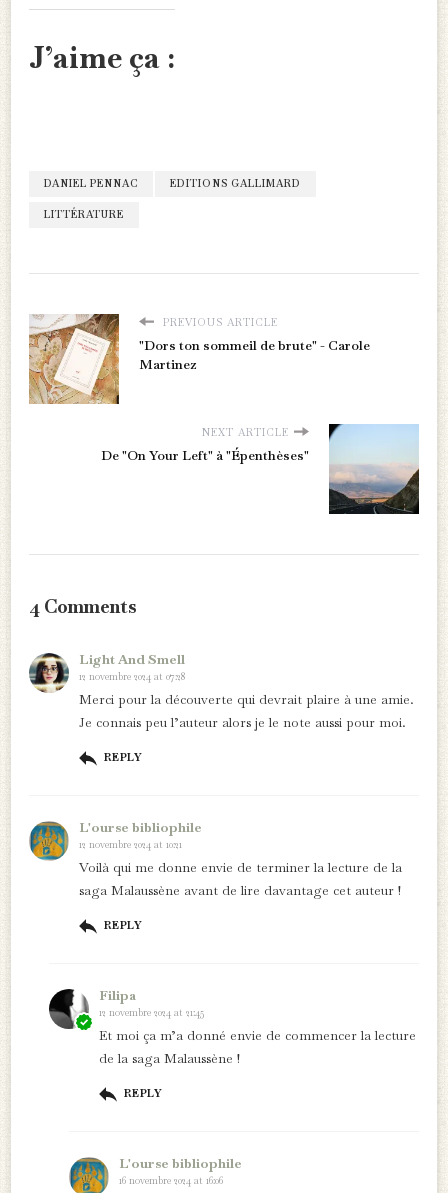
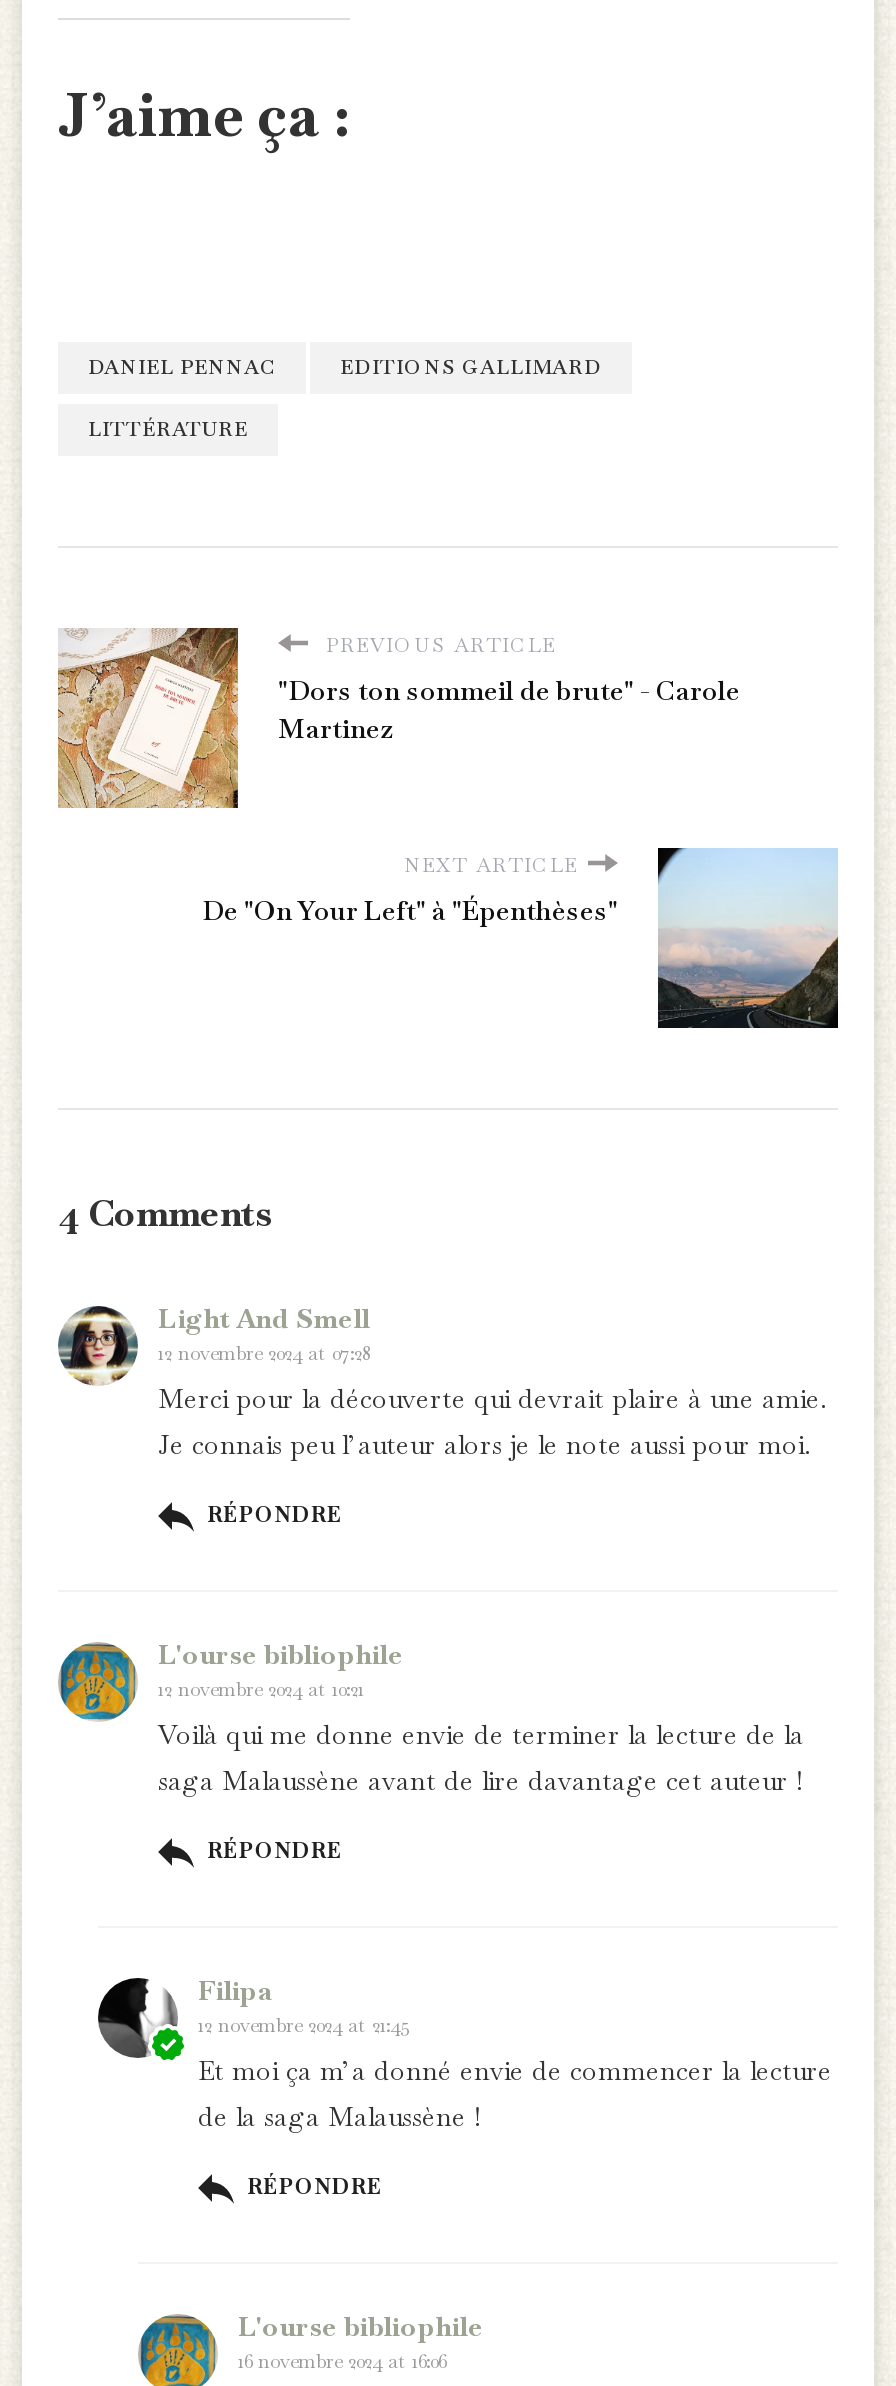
[104,751,143,764] REPLY -> [208,1501,343,1527] RÉPONDRE
[104,919,143,932] REPLY -> [208,1837,343,1863] RÉPONDRE
[124,1087,163,1100] REPLY -> [248,2173,383,2199] RÉPONDRE

